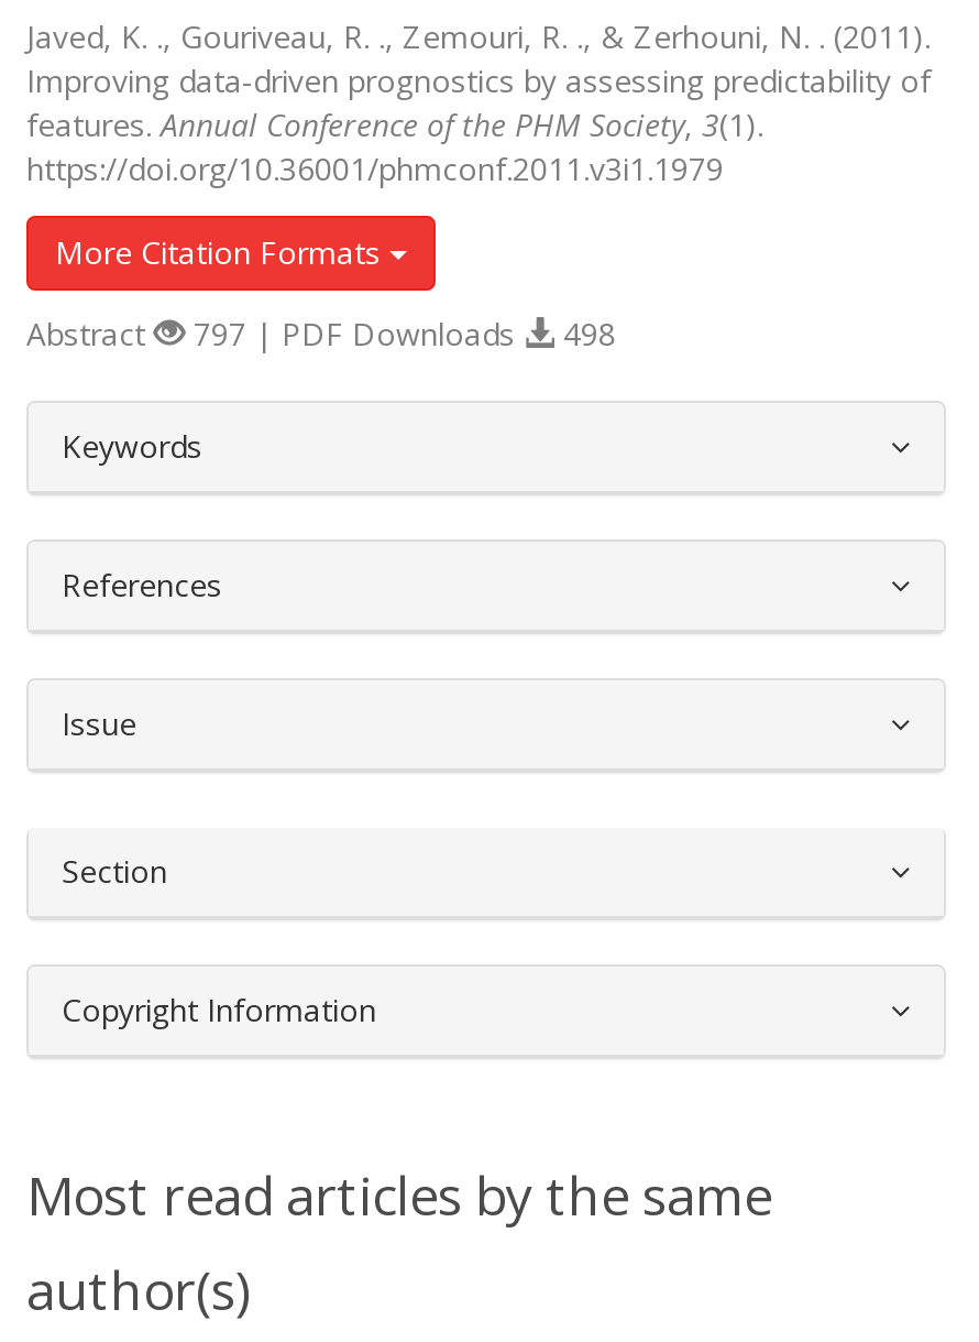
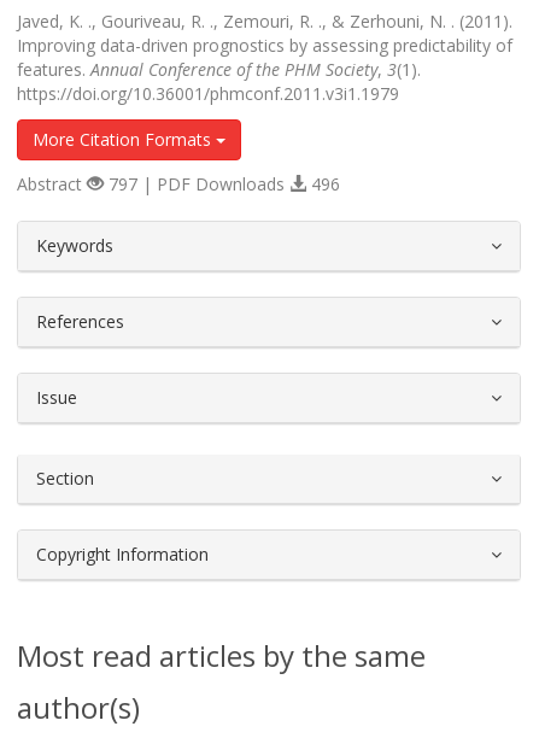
[554,313,616,354] 498 -> [306,172,340,195] 496

